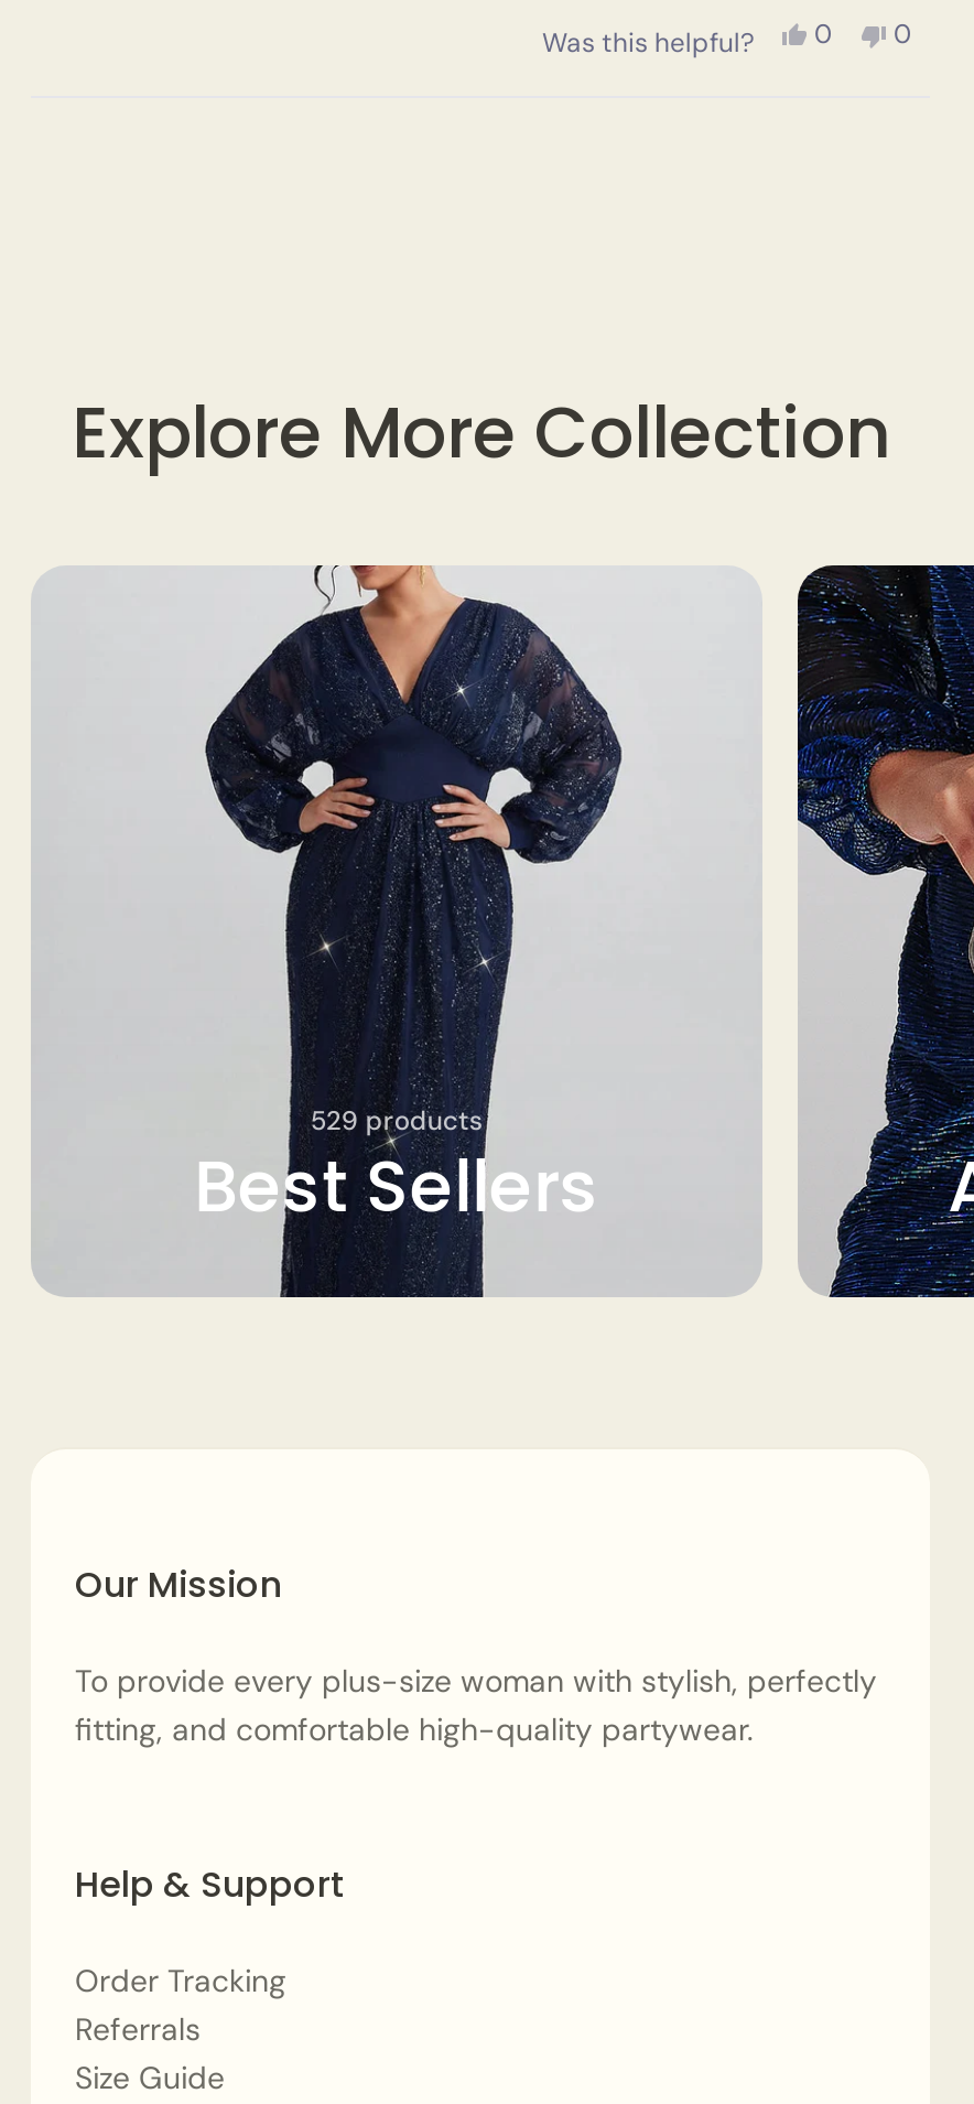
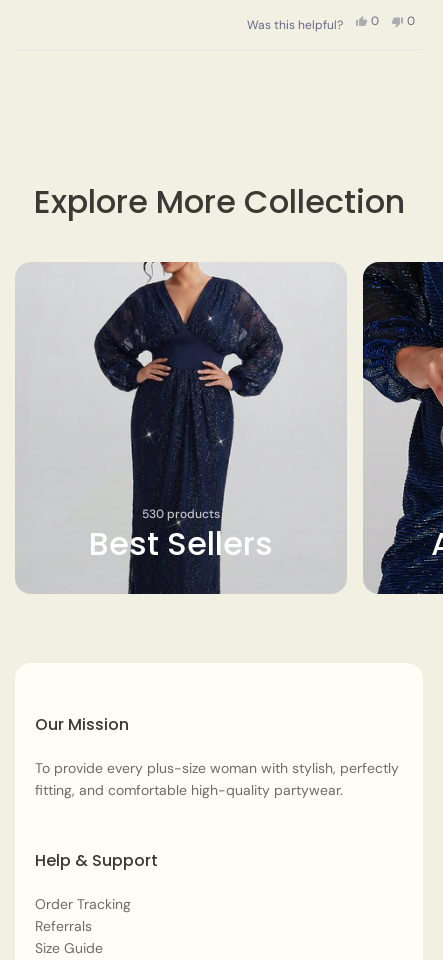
[310,1104,482,1139] 529 products -> [142,506,220,522] 530 products

